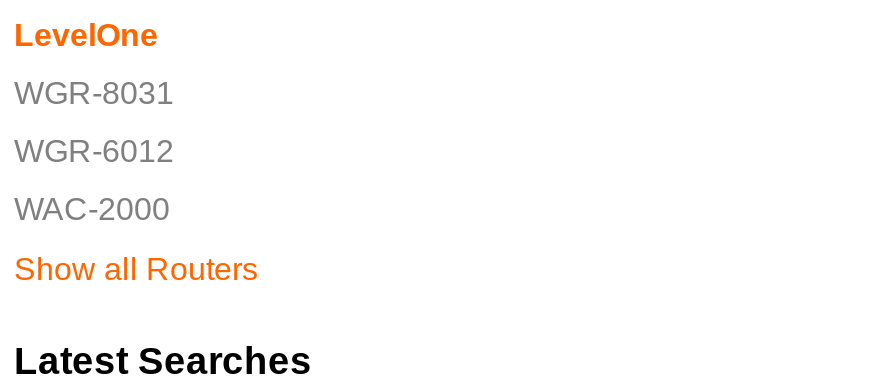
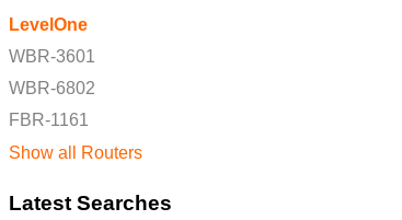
[14,77,174,111] WGR-8031 -> [9,47,95,66] WBR-3601
[14,134,174,168] WGR-6012 -> [9,79,95,98] WBR-6802
[14,192,170,226] WAC-2000 -> [9,110,89,129] FBR-1161

